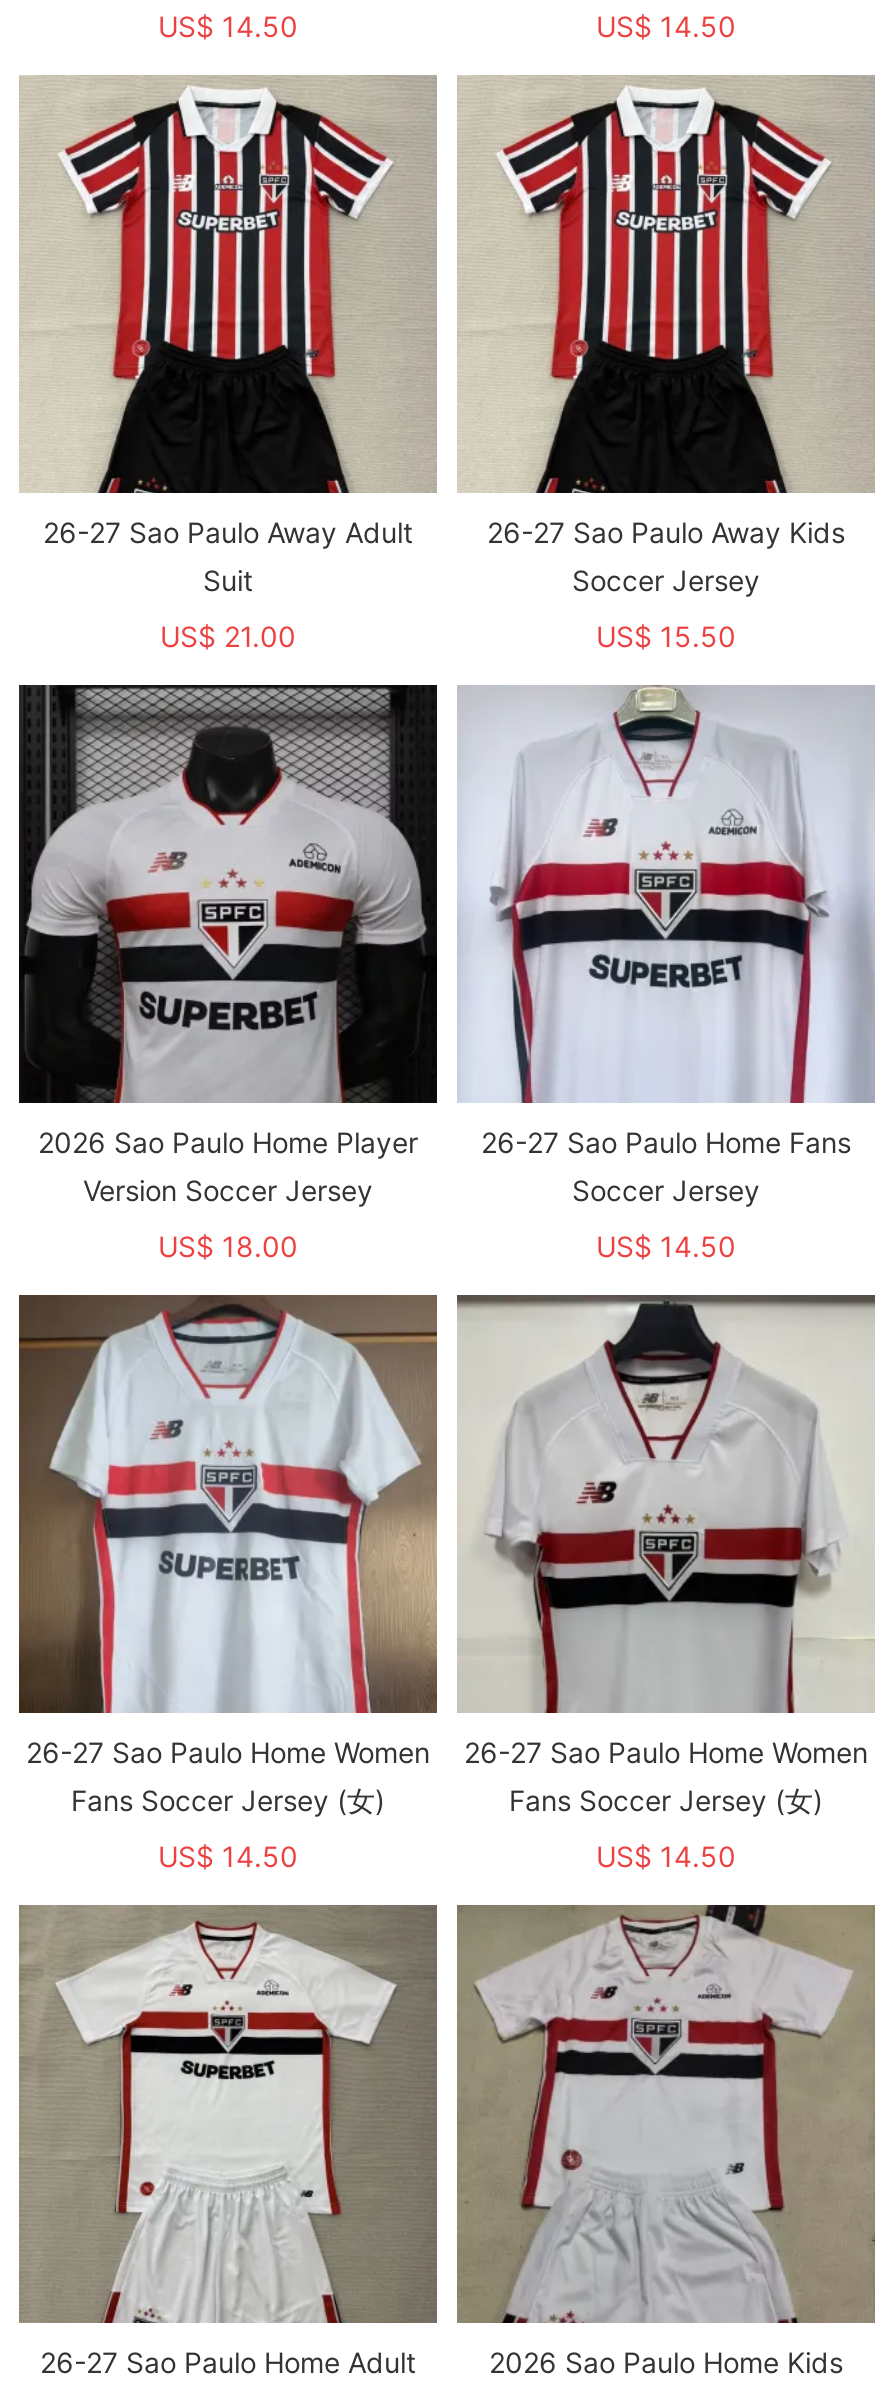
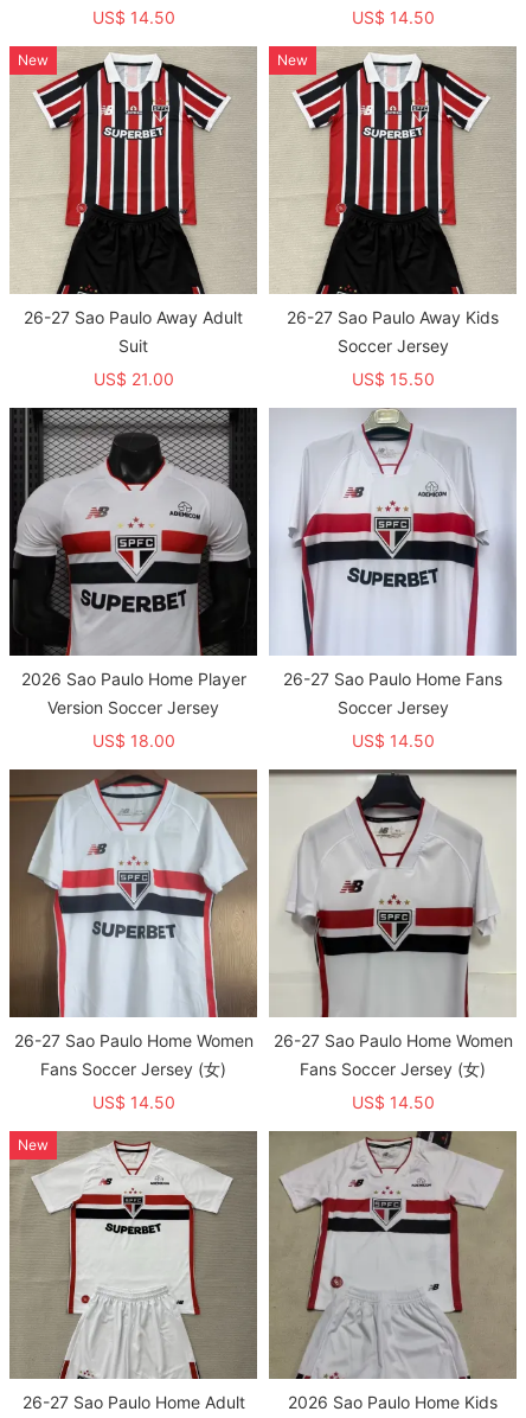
none -> [18,51,49,69] New
none -> [277,51,308,69] New
none -> [18,1136,49,1154] New

